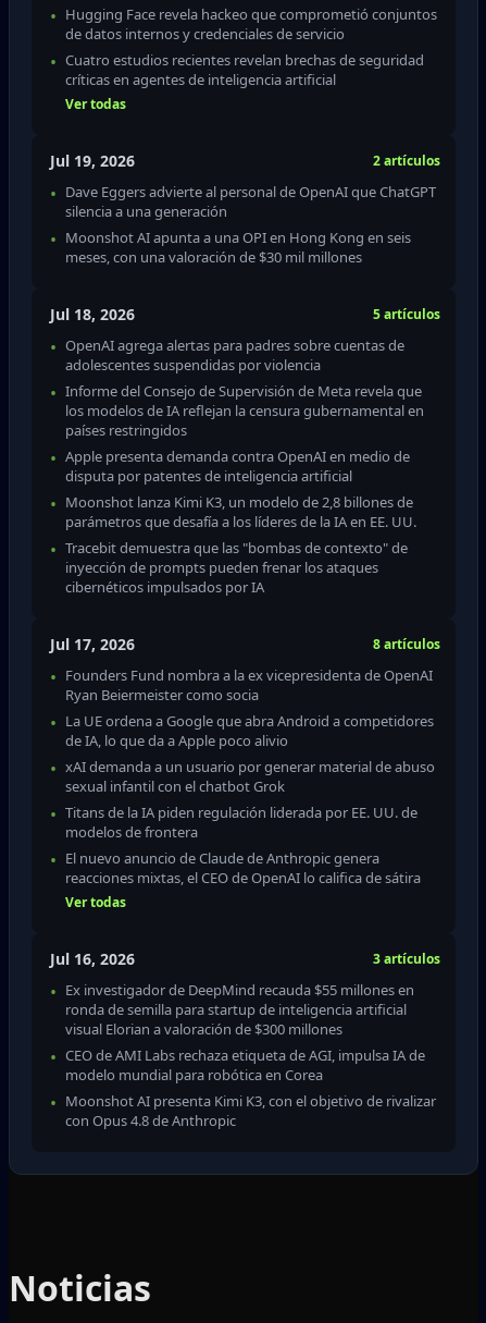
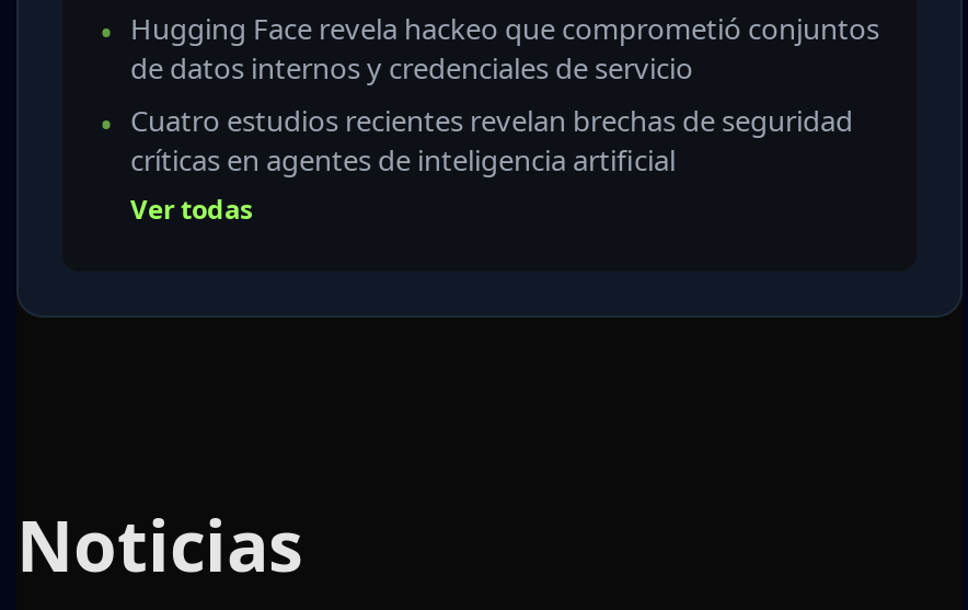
[50,150,440,1130] Jul 19, 2026 | 2 artículos | Dave Eggers advierte al personal de OpenAI que ChatGPT | silencia a una generación | Moonshot AI apunta a una OPI en Hong Kong en seis | meses, con una valoración de $30 mil millones | Jul 18, 2026 | 5 artículos | OpenAI agrega alertas para padres sobre cuentas de | adolescentes suspendidas por violencia | Informe del Consejo de Supervisión de Meta revela que | los modelos de IA reflejan la censura gubernamental en | países restringidos | Apple presenta demanda contra OpenAI en medio de | disputa por patentes de inteligencia artificial | Moonshot lanza Kimi K3, un modelo de 2,8 billones de | parámetros que desafía a los líderes de la IA en EE. UU. | Tracebit demuestra que las "bombas de contexto" de | inyección de prompts pueden frenar los ataques | cibernéticos impulsados por IA | Jul 17, 2026 | 8 artículos | Founders Fund nombra a la ex vicepresidenta de OpenAI | Ryan Beiermeister como socia | La UE ordena a Google que abra Android a competidores | de IA, lo que da a Apple poco alivio | xAI demanda a un usuario por generar material de abuso | sexual infantil con el chatbot Grok | Titans de la IA piden regulación liderada por EE. UU. de | modelos de frontera | El nuevo anuncio de Claude de Anthropic genera | reacciones mixtas, el CEO de OpenAI lo califica de sátira | Ver todas | Jul 16, 2026 | 3 artículos | Ex investigador de DeepMind recauda $55 millones en | ronda de semilla para startup de inteligencia artificial | visual Elorian a valoración de $300 millones | CEO de AMI Labs rechaza etiqueta de AGI, impulsa IA de | modelo mundial para robótica en Corea | Moonshot AI presenta Kimi K3, con el objetivo de rivalizar | con Opus 4.8 de Anthropic -> none

